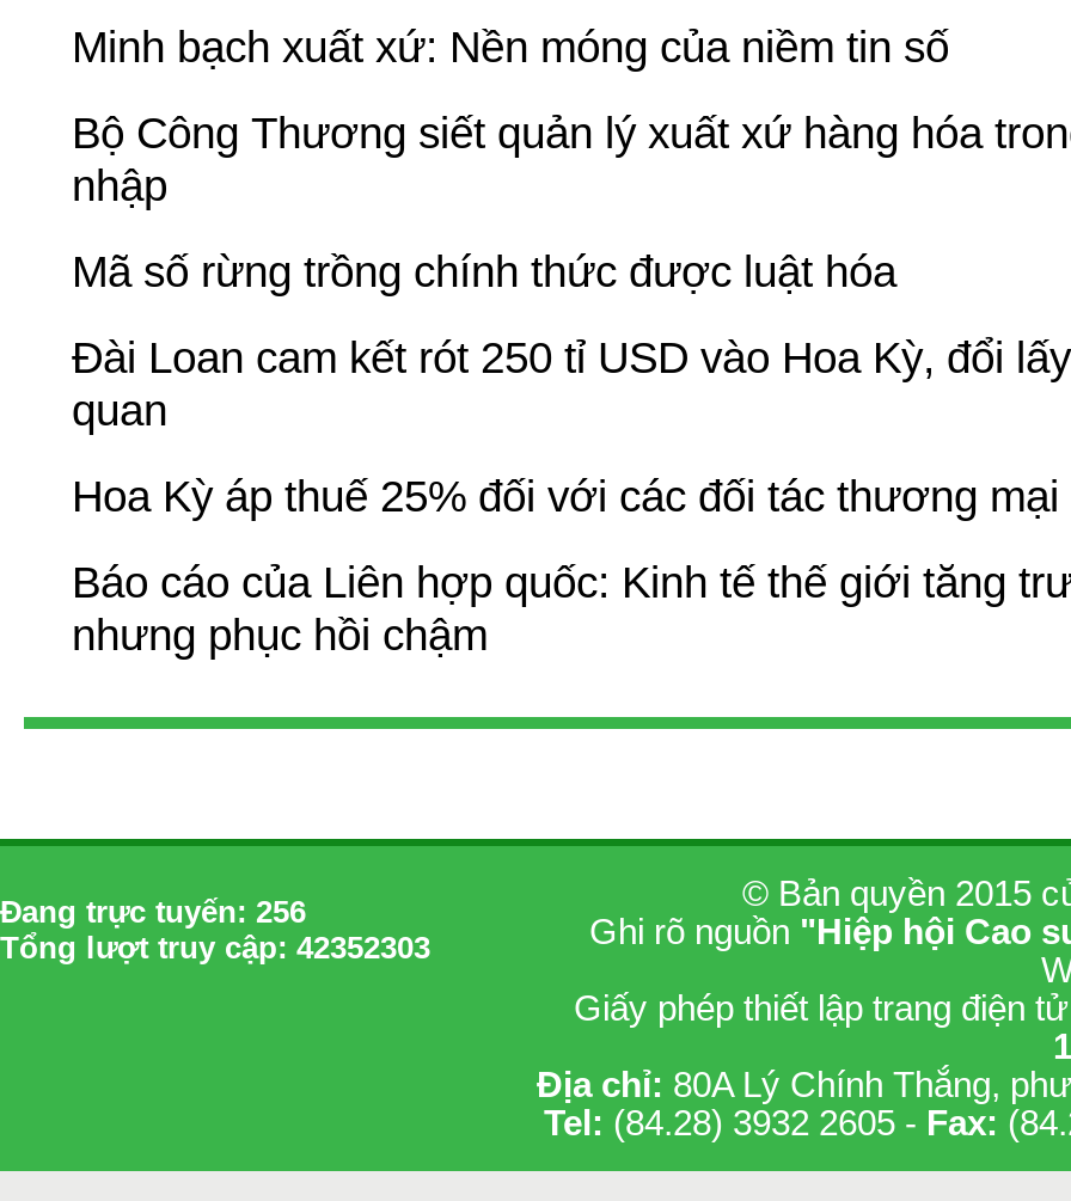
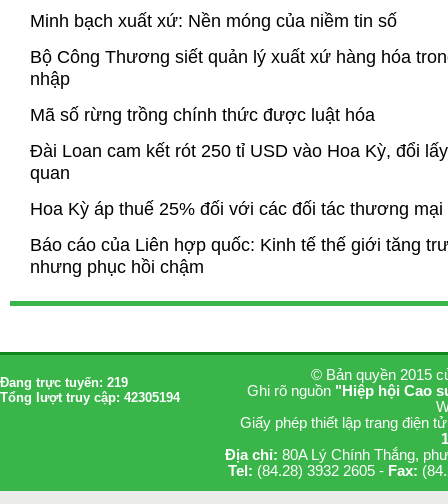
[0,894,306,930] Đang trực tuyến: 256 -> [0,375,128,390] Đang trực tuyến: 219
[0,930,430,966] Tổng lượt truy cập: 42352303 -> [0,390,180,405] Tổng lượt truy cập: 42305194

